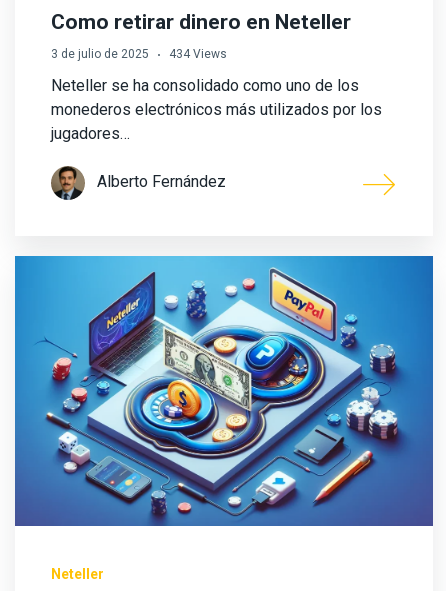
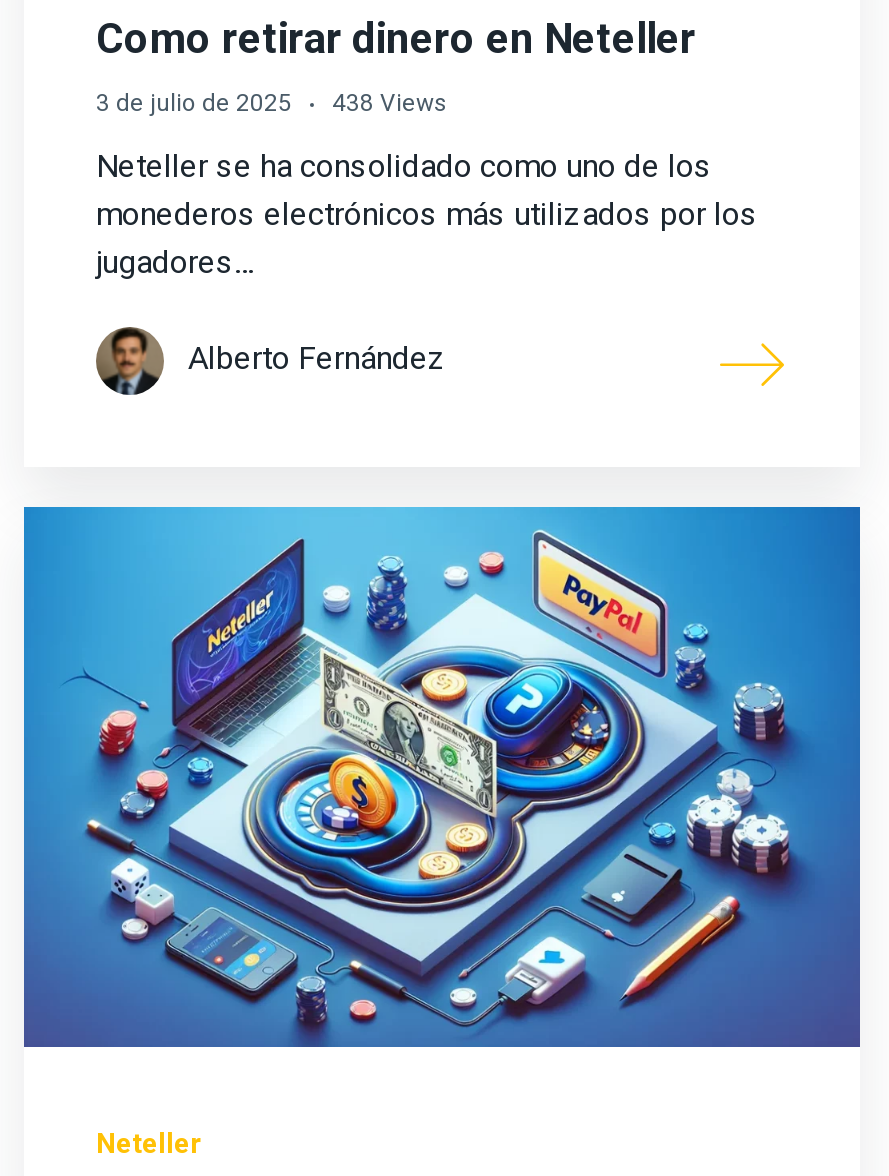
[51,47,227,61] 3 de julio de 2025 434 Views -> [96,89,448,117] 3 de julio de 2025 438 Views

